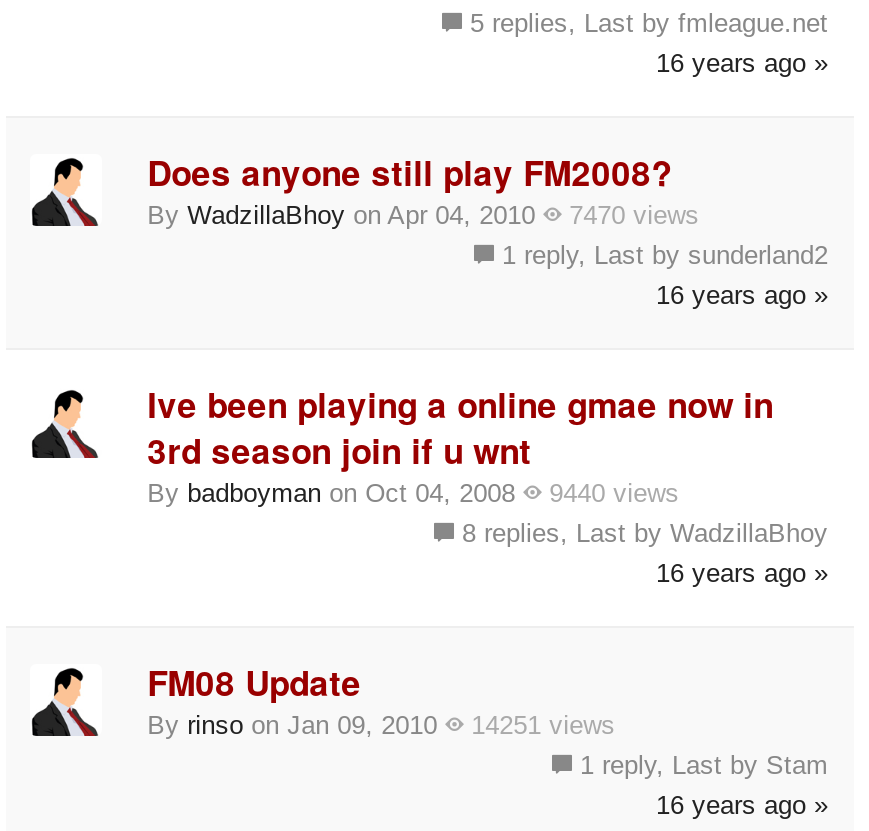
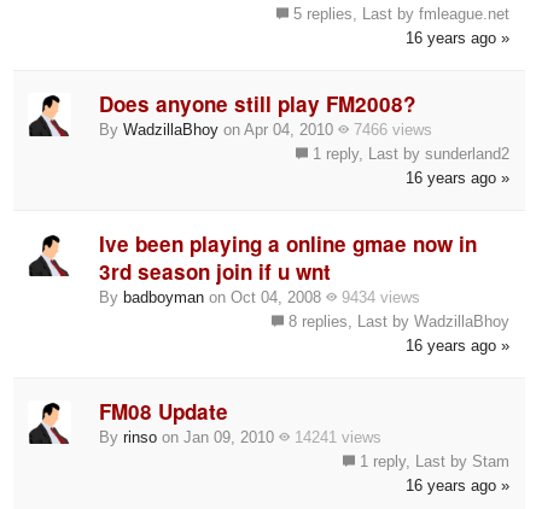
[147,199,699,229] By WadzillaBhoy on Apr 04, 2010 7470 views -> [99,120,432,138] By WadzillaBhoy on Apr 04, 2010 7466 views
[147,477,679,507] By badboyman on Oct 04, 2008 9440 views -> [99,288,420,306] By badboyman on Oct 04, 2008 9434 views
[147,709,615,739] By rinso on Jan 09, 2010 14251 views -> [99,428,381,446] By rinso on Jan 09, 2010 14241 views

